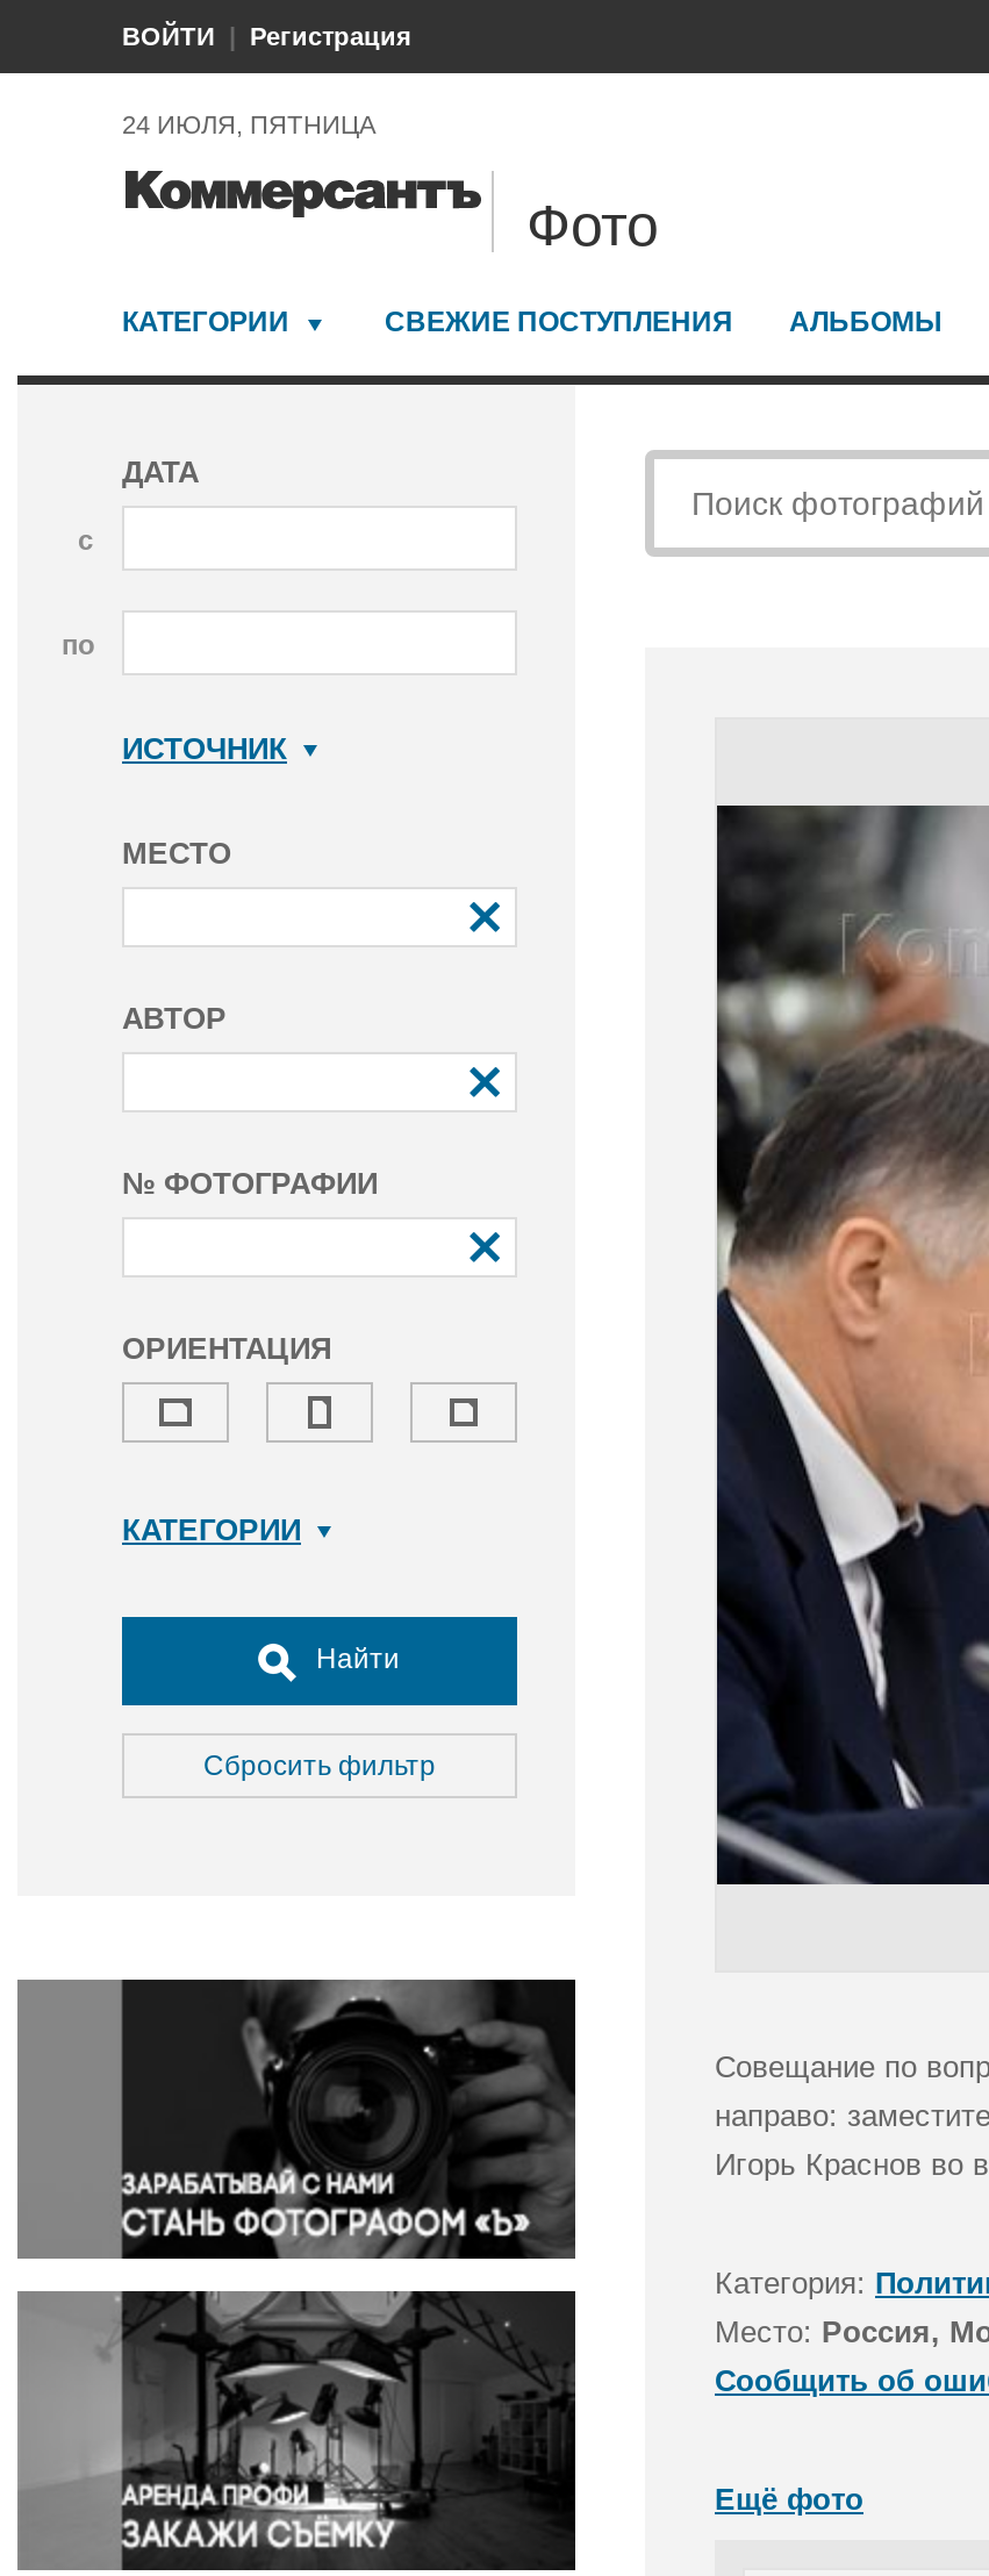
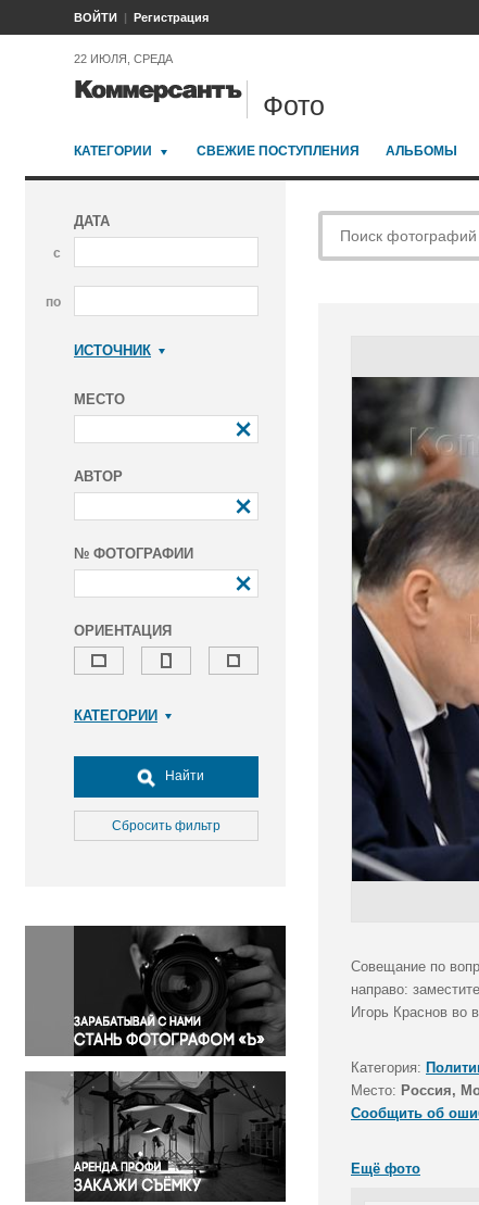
[122,110,375,138] 24 ИЮЛЯ, ПЯТНИЦА -> [74,52,173,65] 22 ИЮЛЯ, СРЕДА

